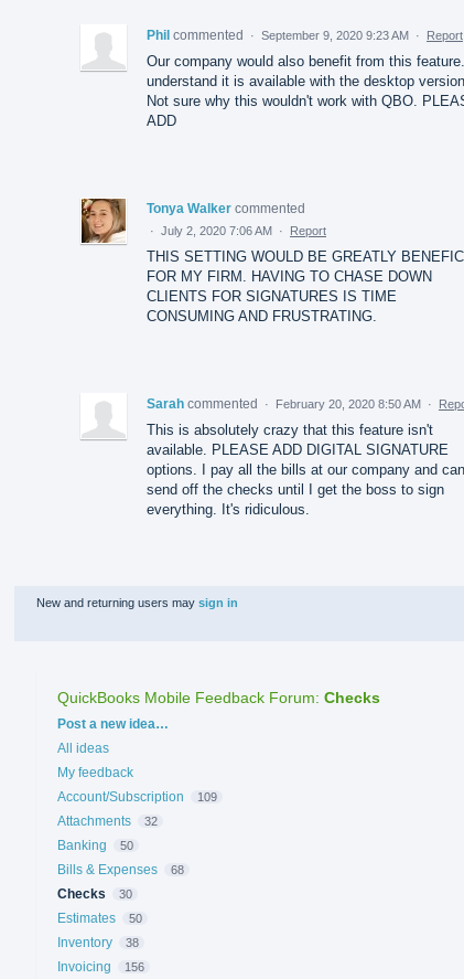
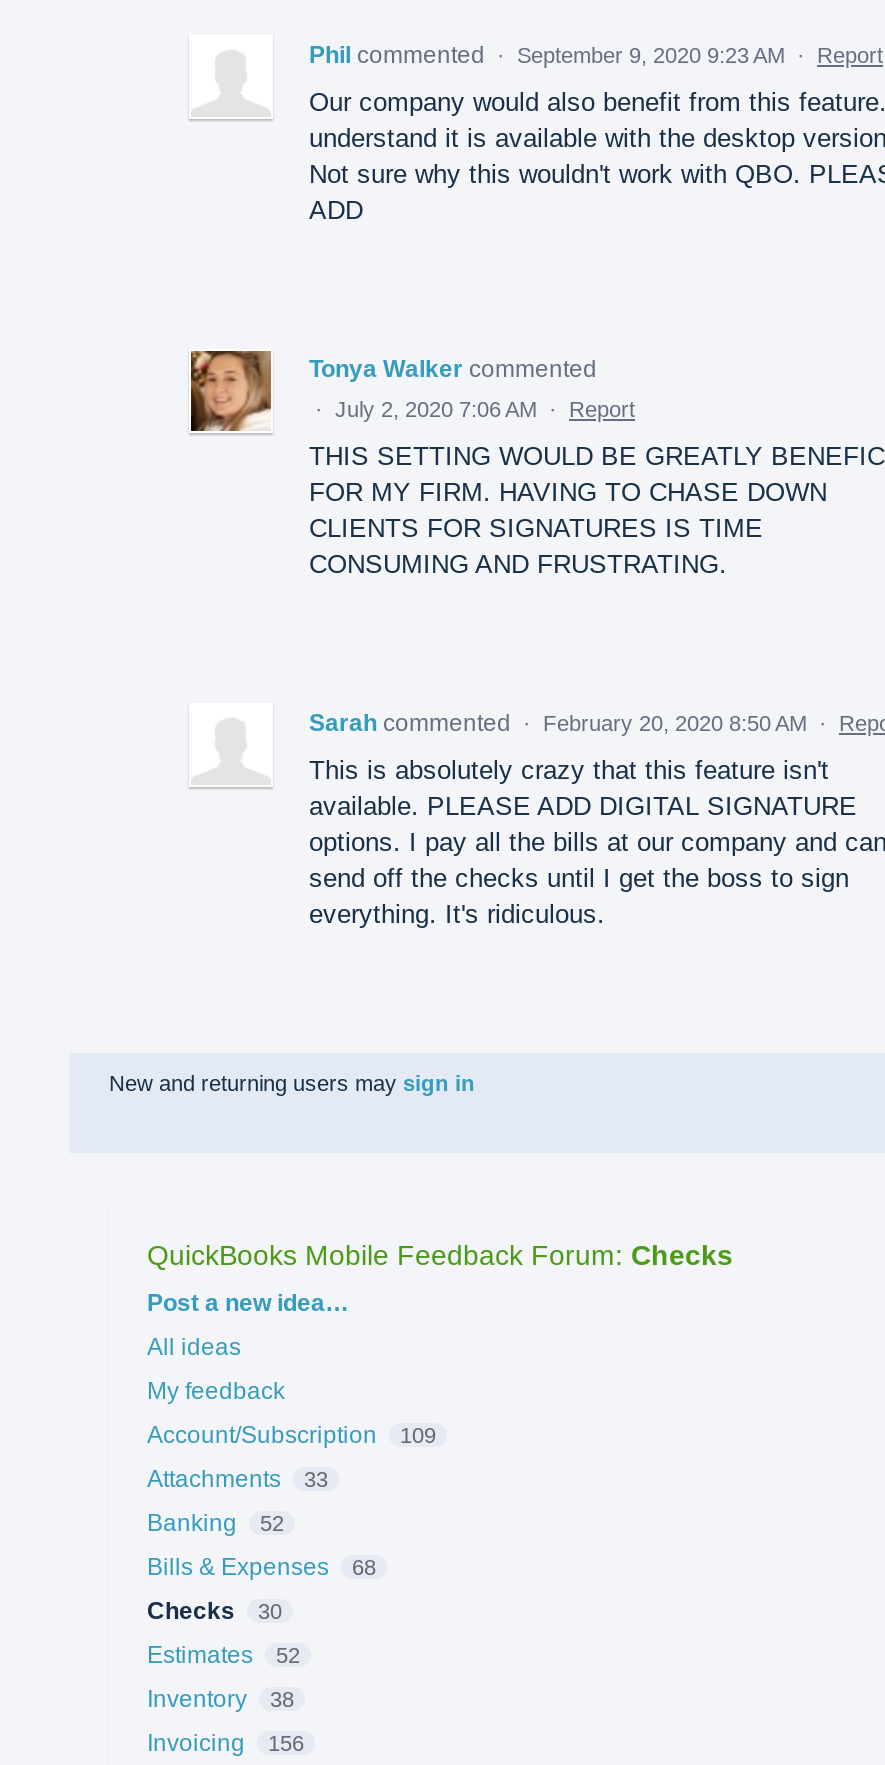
[57,814,157,829] Attachments 32 -> [147,1465,328,1493] Attachments 33
[57,838,133,853] Banking 50 -> [147,1509,284,1537] Banking 52
[57,911,142,926] Estimates 50 -> [147,1641,300,1669] Estimates 52

